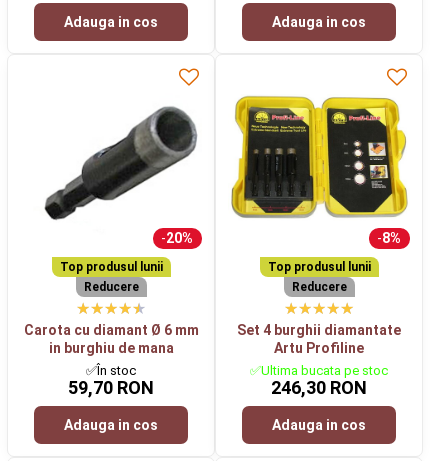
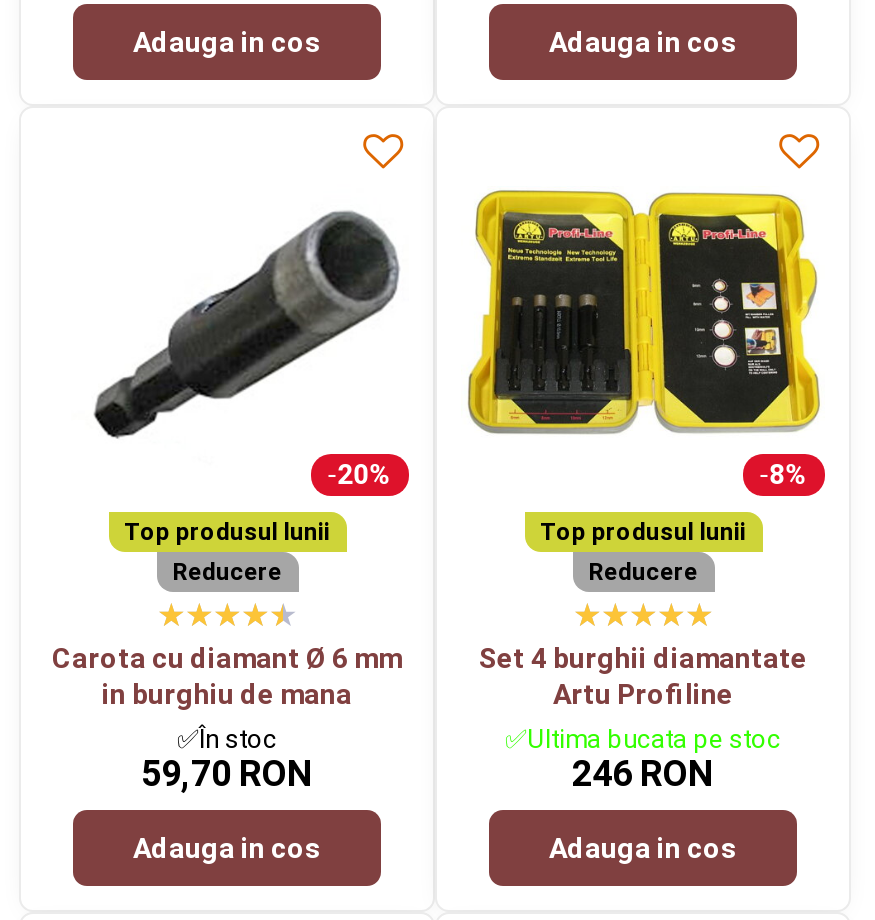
[271,377,367,398] 246,30 RON -> [572,752,714,794] 246 RON

